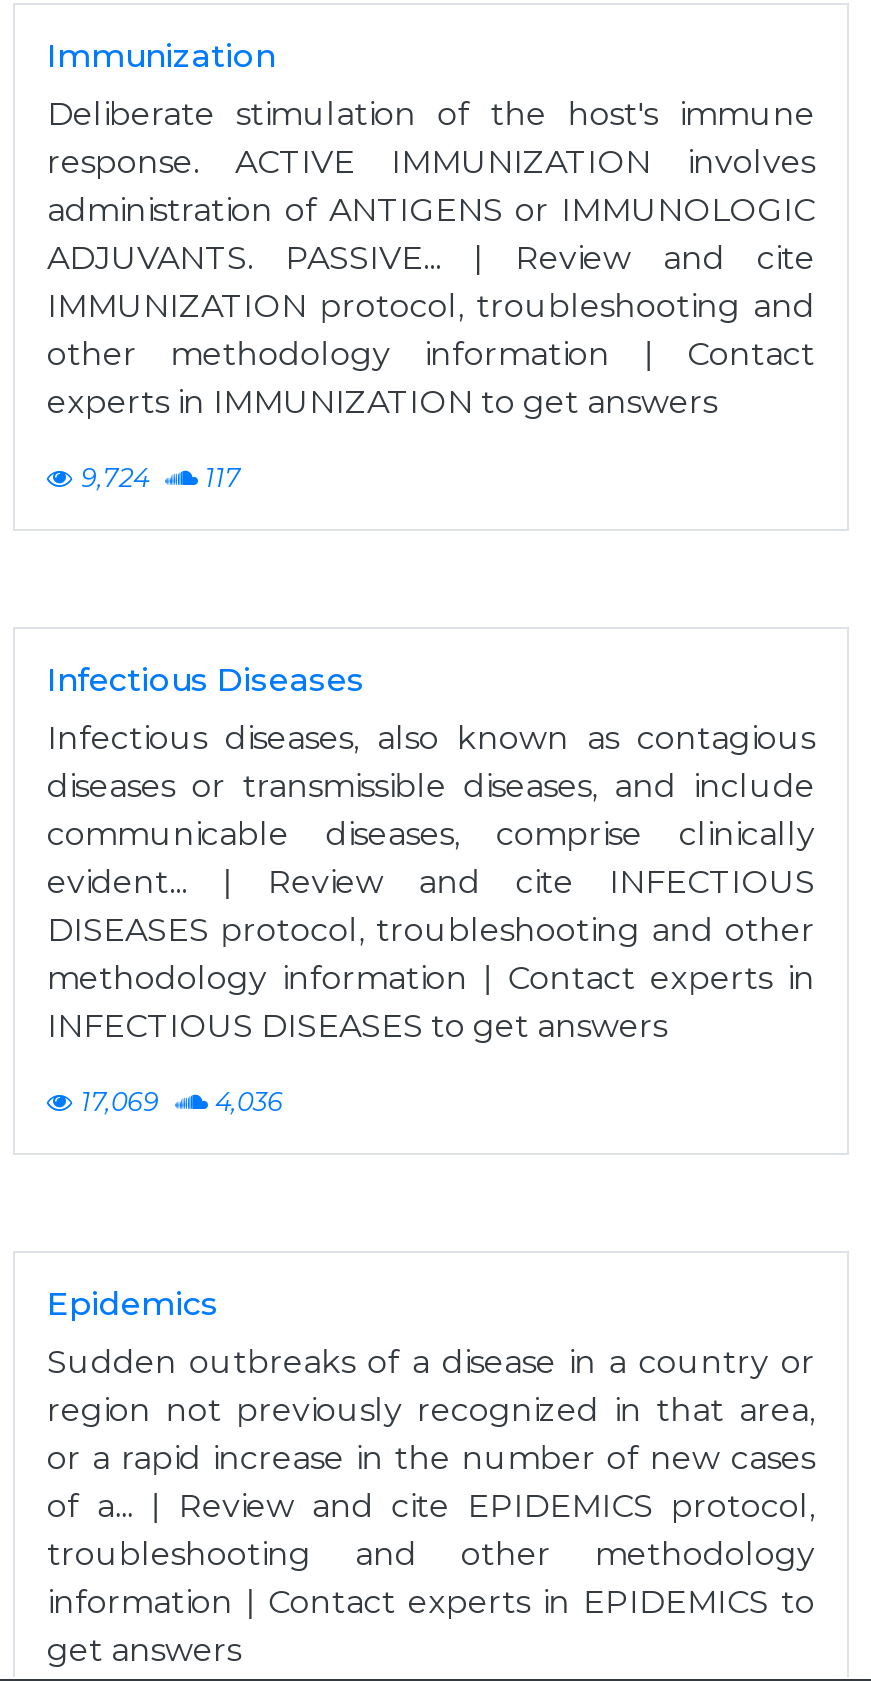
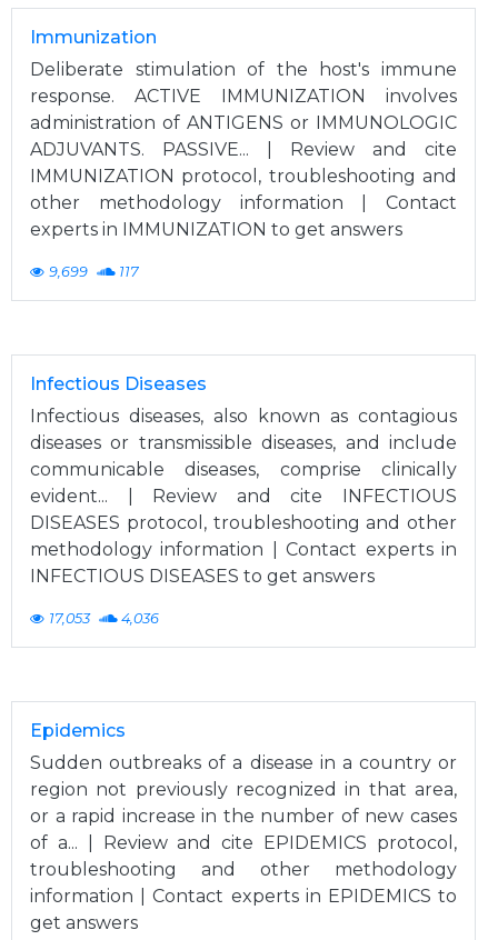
[81,462,241,492] 9,724 117 -> [49,263,139,280] 9,699 117
[81,1086,283,1116] 17,069 4,036 -> [49,610,159,626] 17,053 4,036

